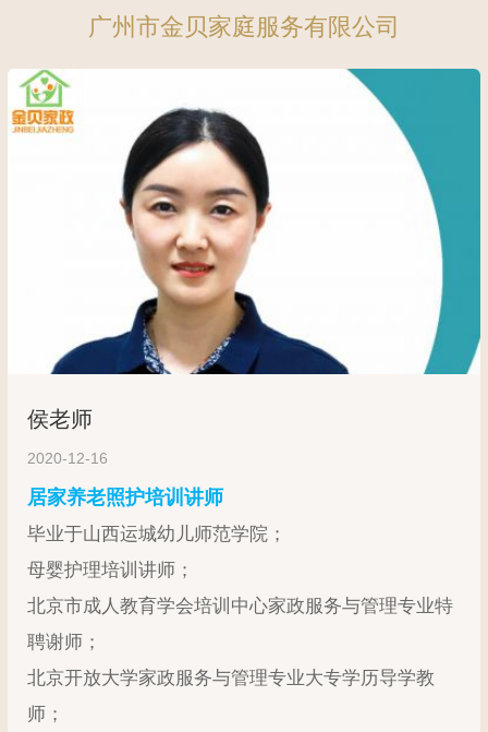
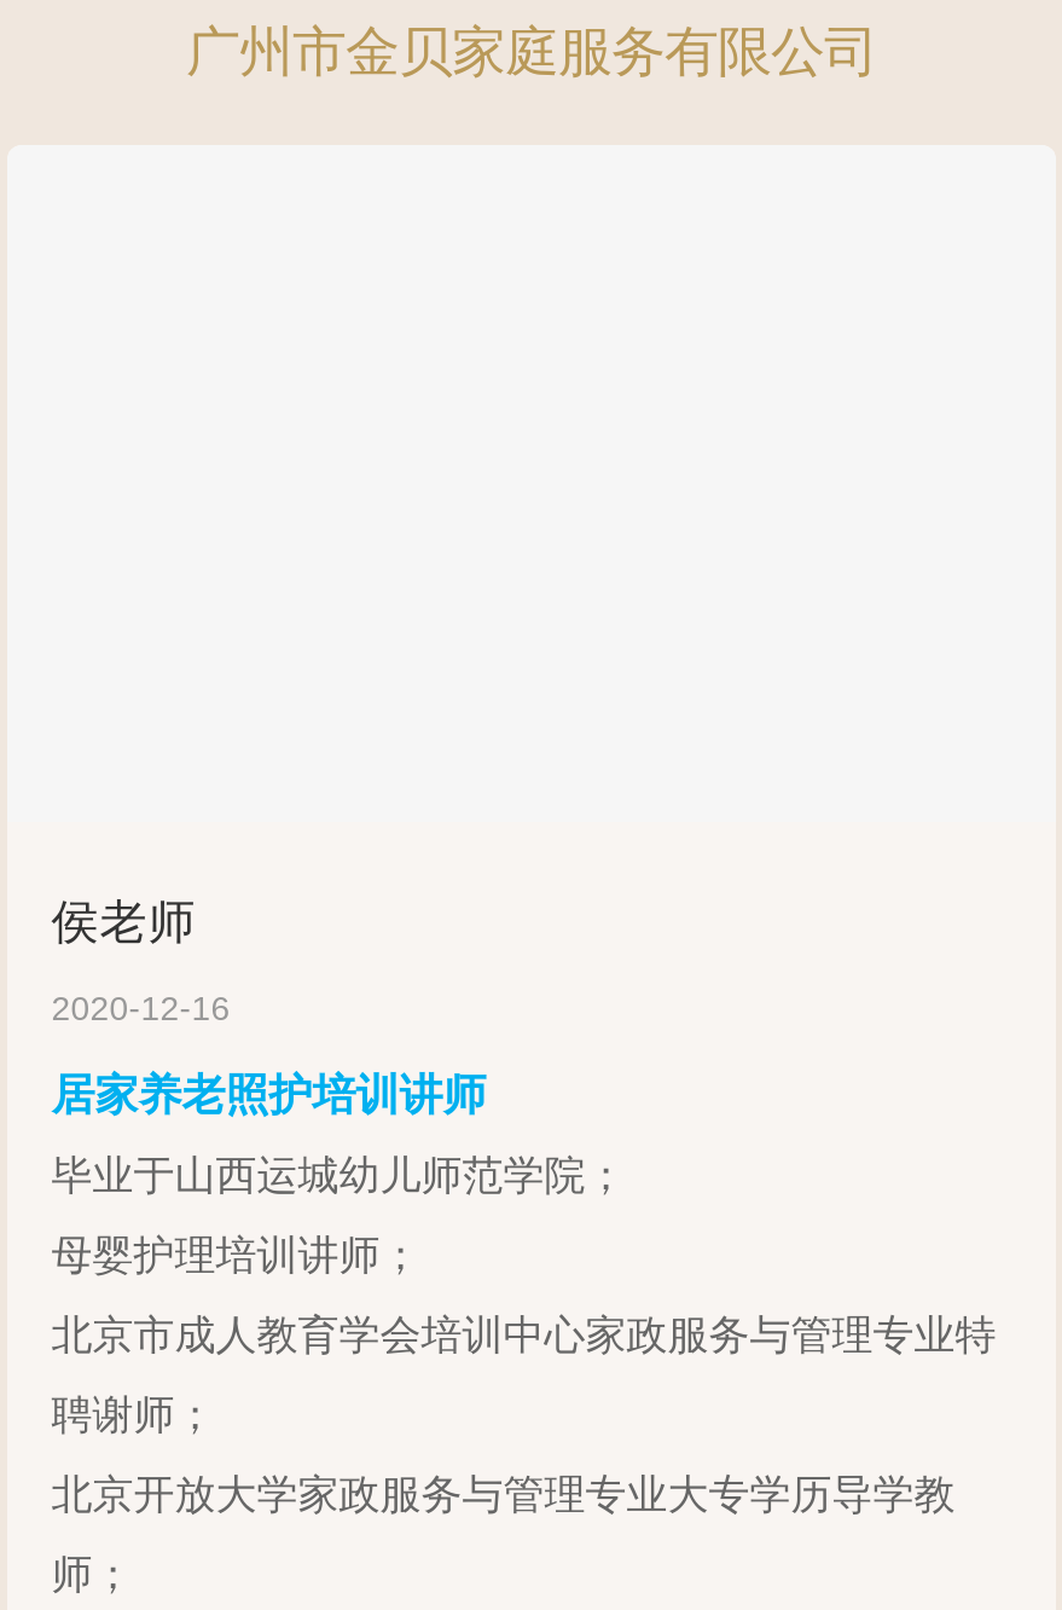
[11,68,481,375] [image] -> none

